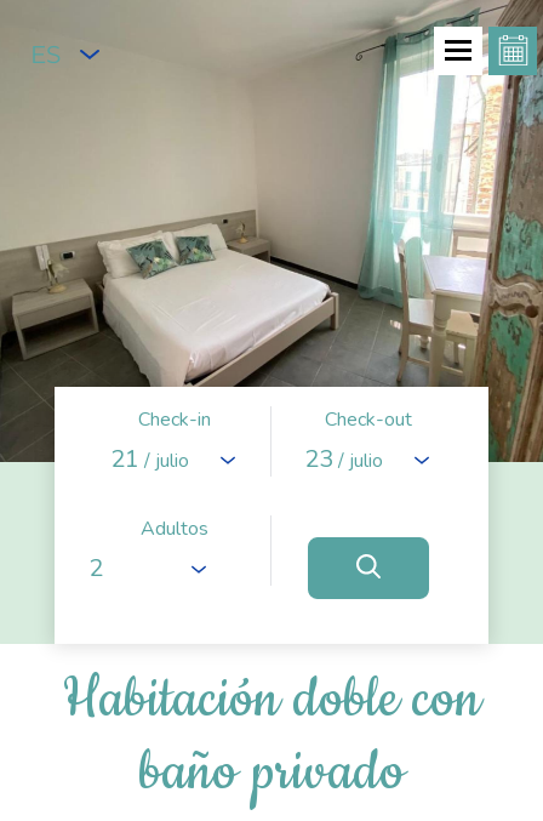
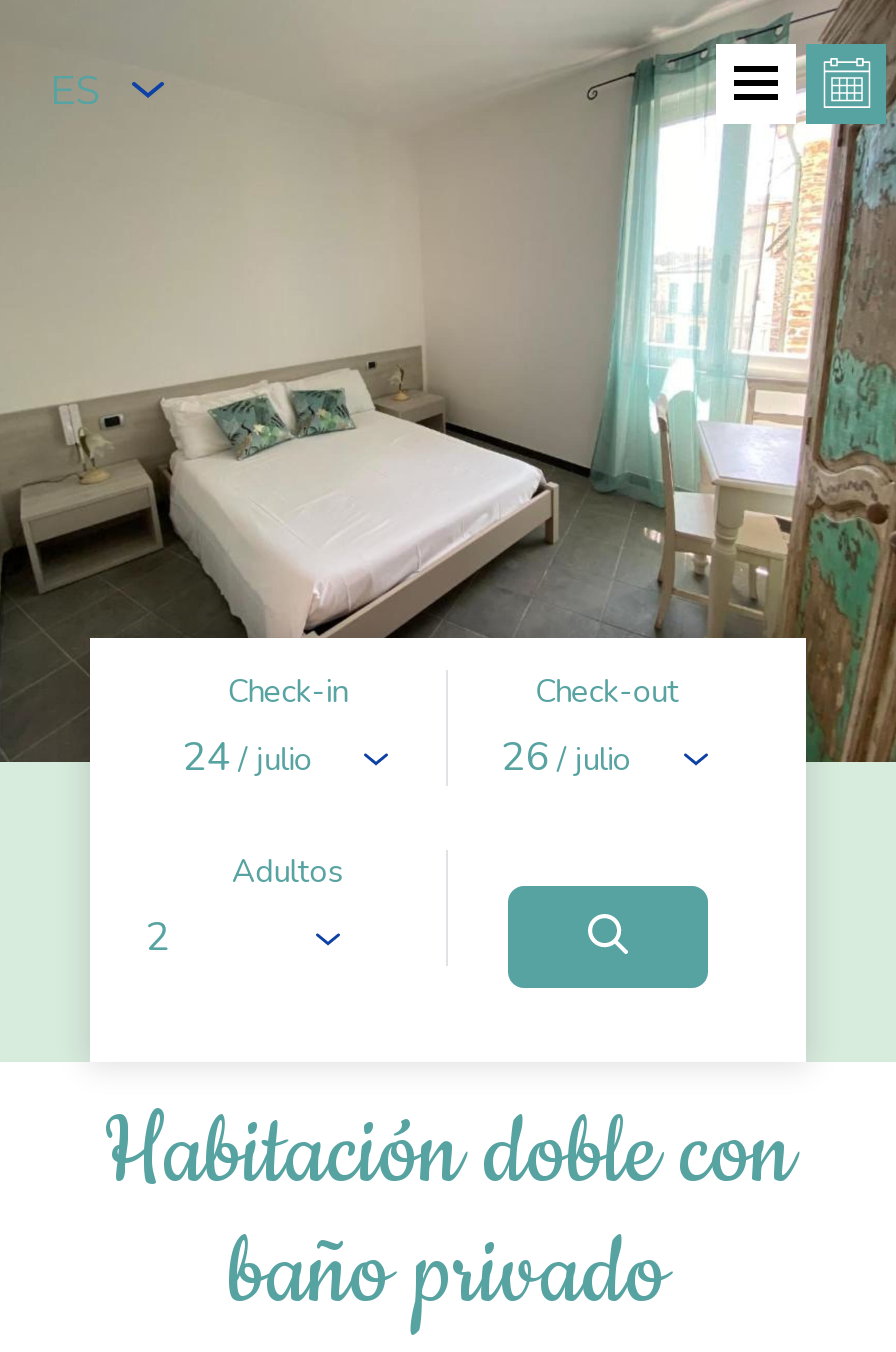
[110,443,189,475] 21 / julio -> [182,730,312,784] 24 / julio
[304,443,382,475] 23 / julio -> [501,730,631,784] 26 / julio

